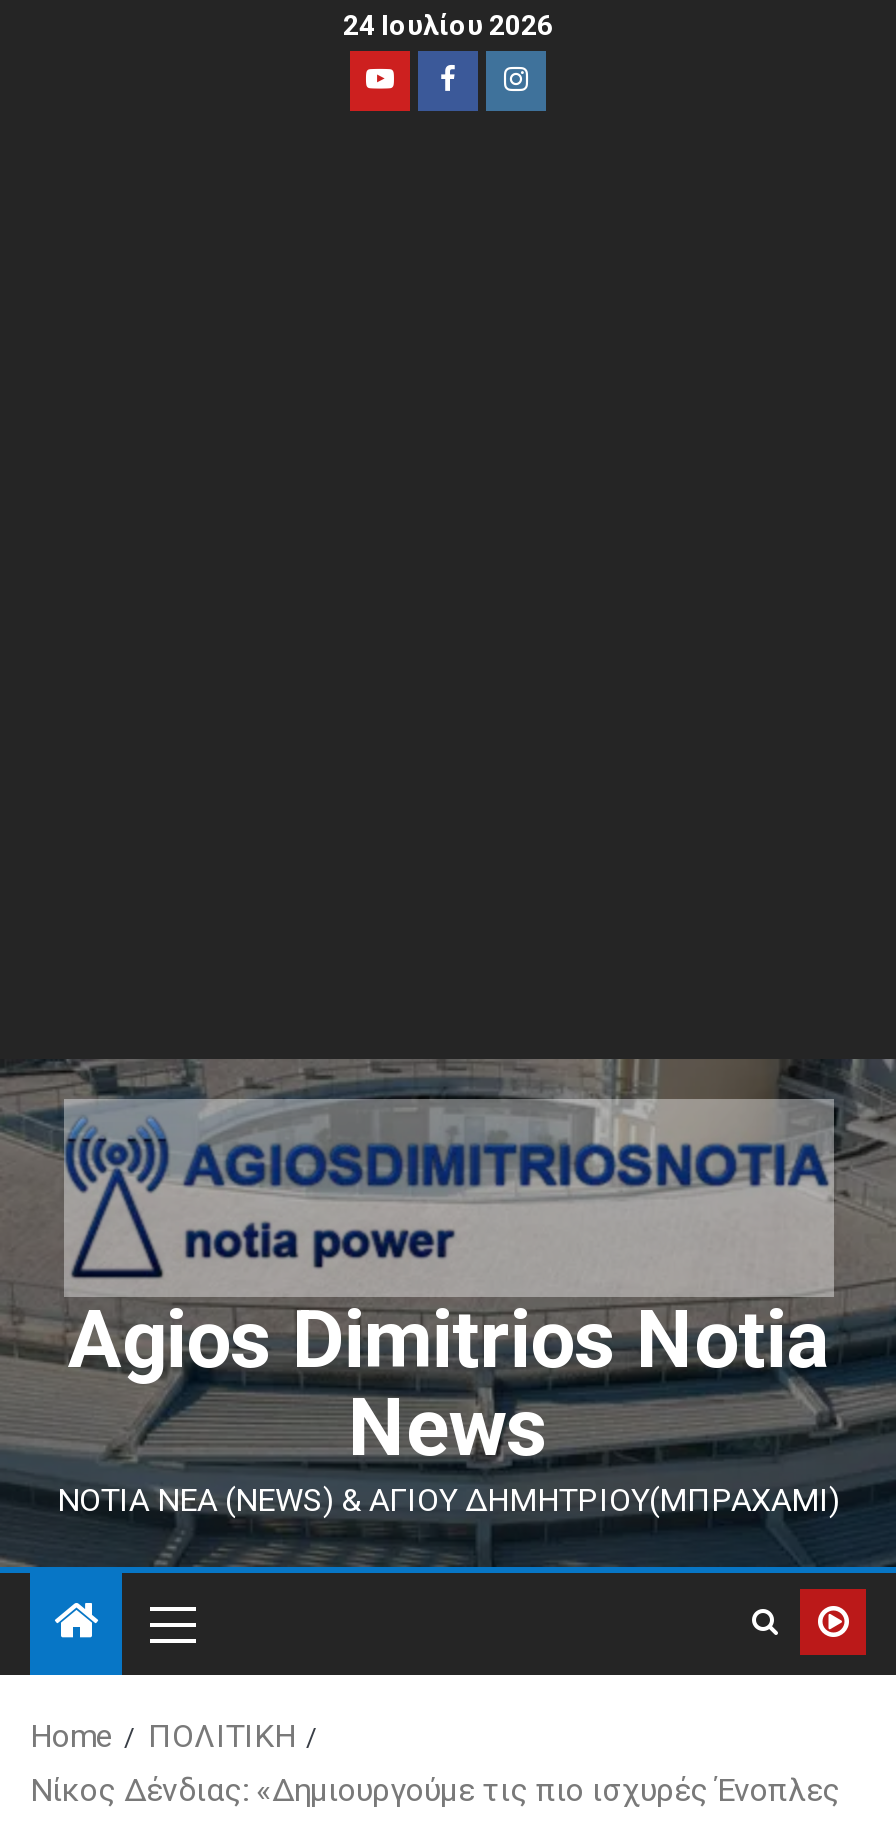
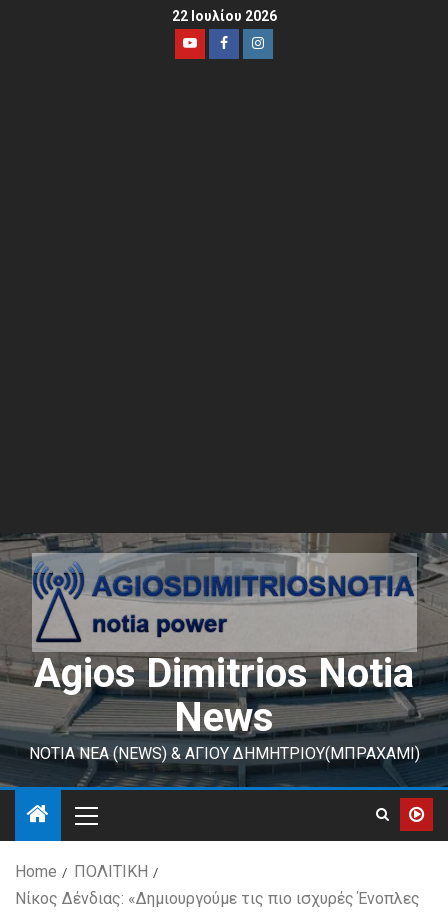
[343,10,553,42] 24 Ιουλίου 2026 -> [171,8,276,24] 22 Ιουλίου 2026

